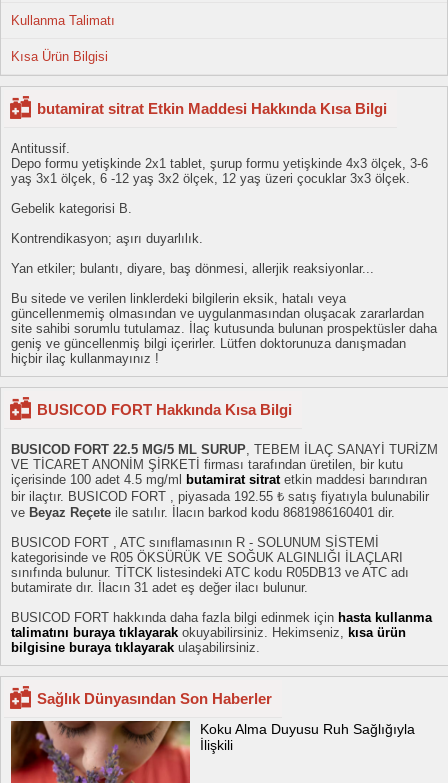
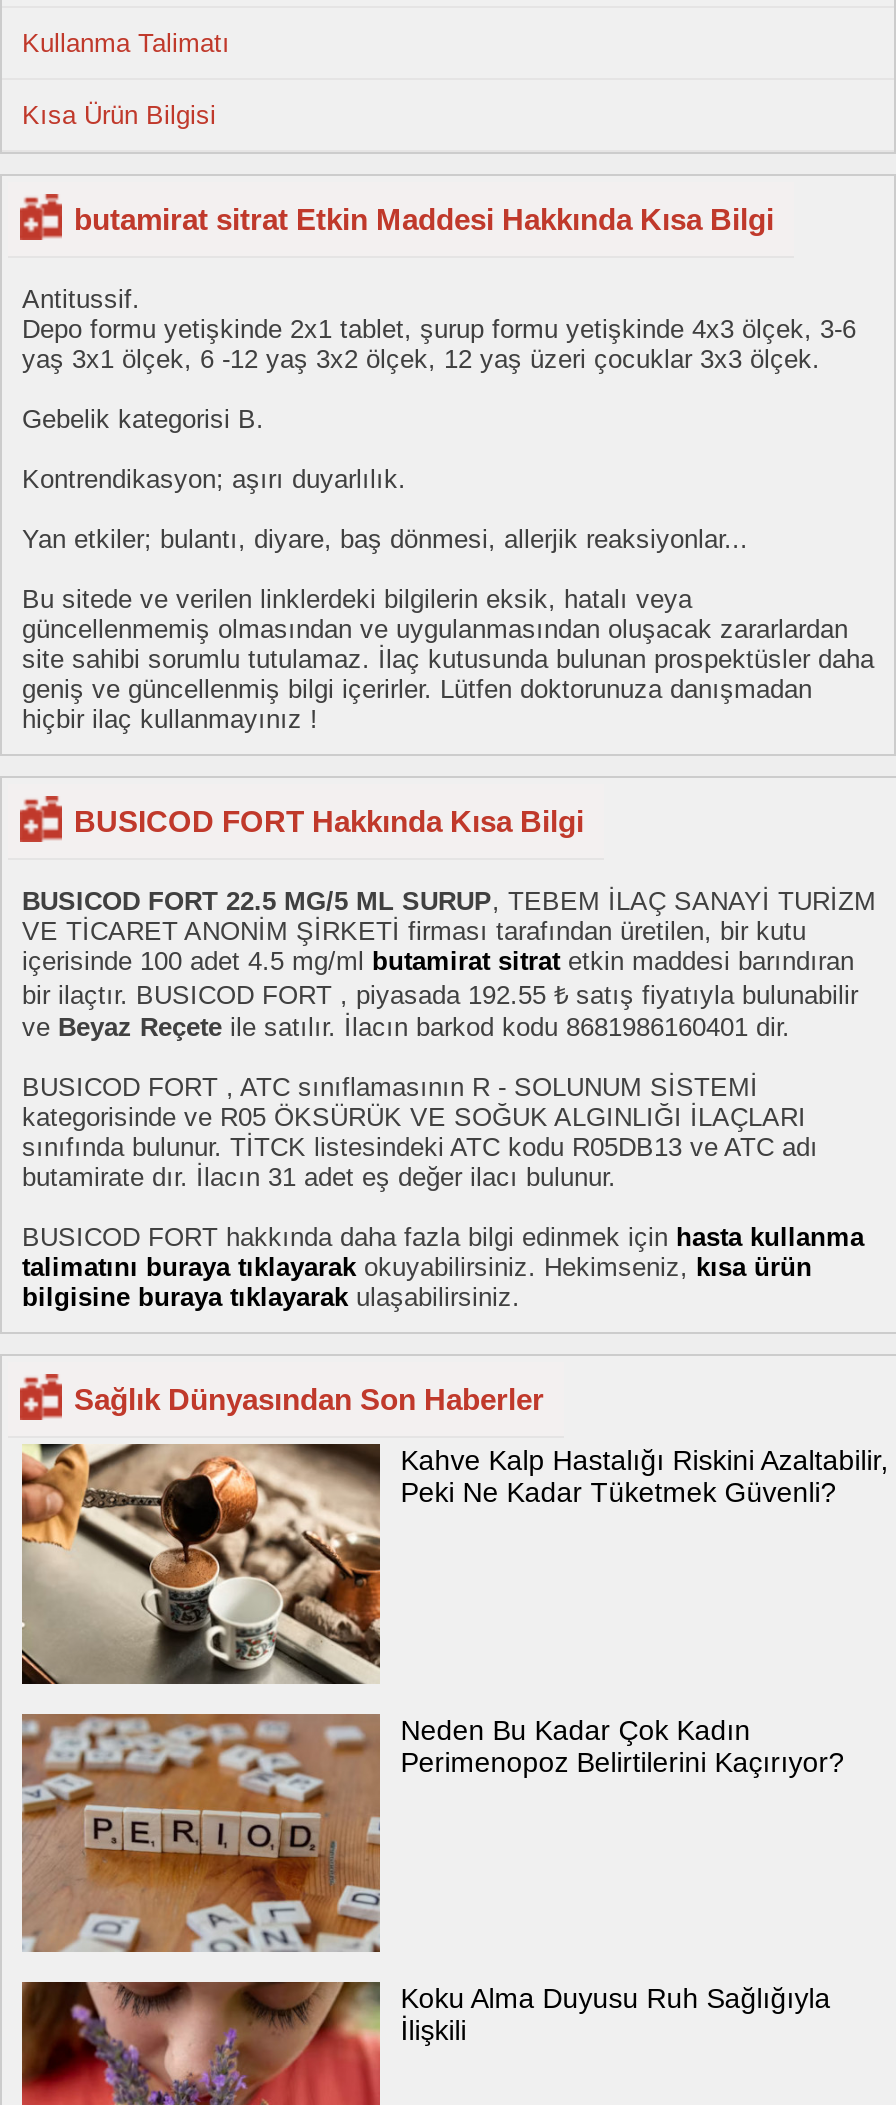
none -> [20,1442,888,1686] [image] | Kahve Kalp Hastalığı Riskini Azaltabilir, | Peki Ne Kadar Tüketmek Güvenli?
none -> [22,1712,844,1956] [image] | Neden Bu Kadar Çok Kadın | Perimenopoz Belirtilerini Kaçırıyor?

